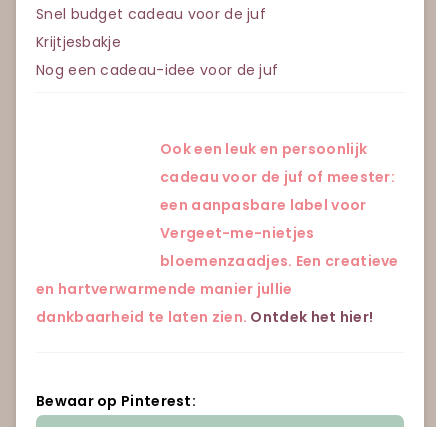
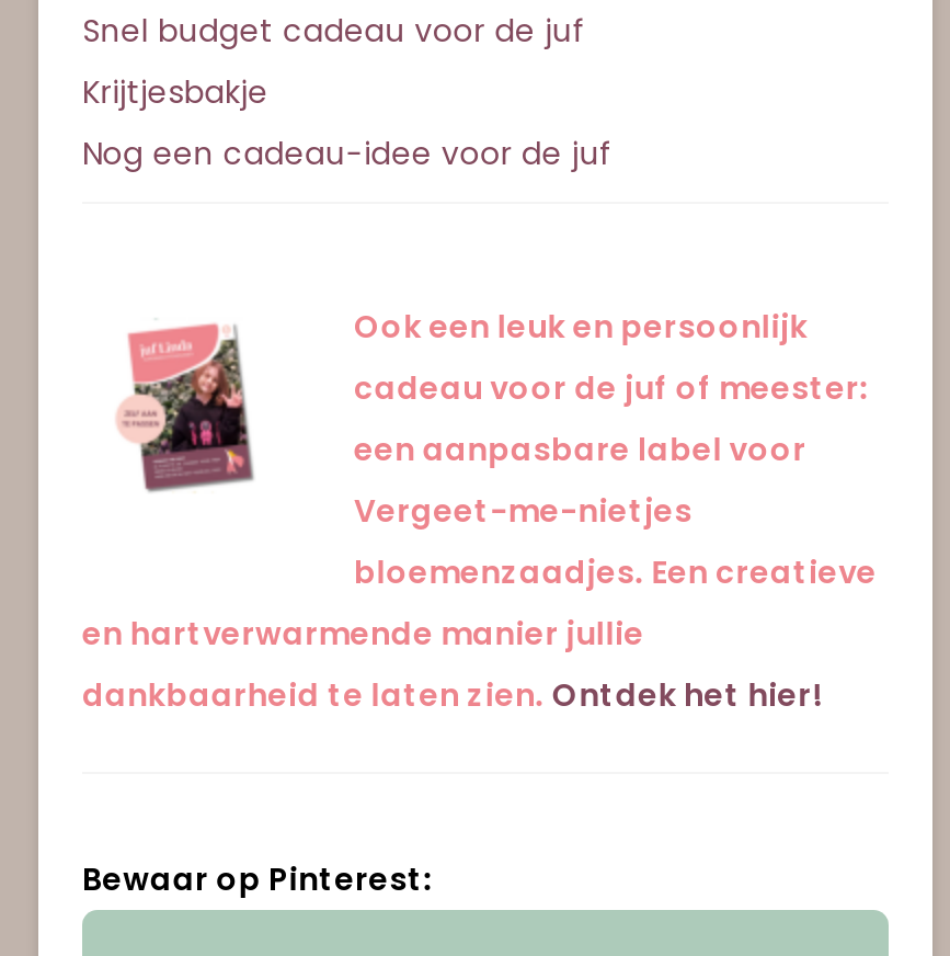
none -> [115,322,255,493] [image]

